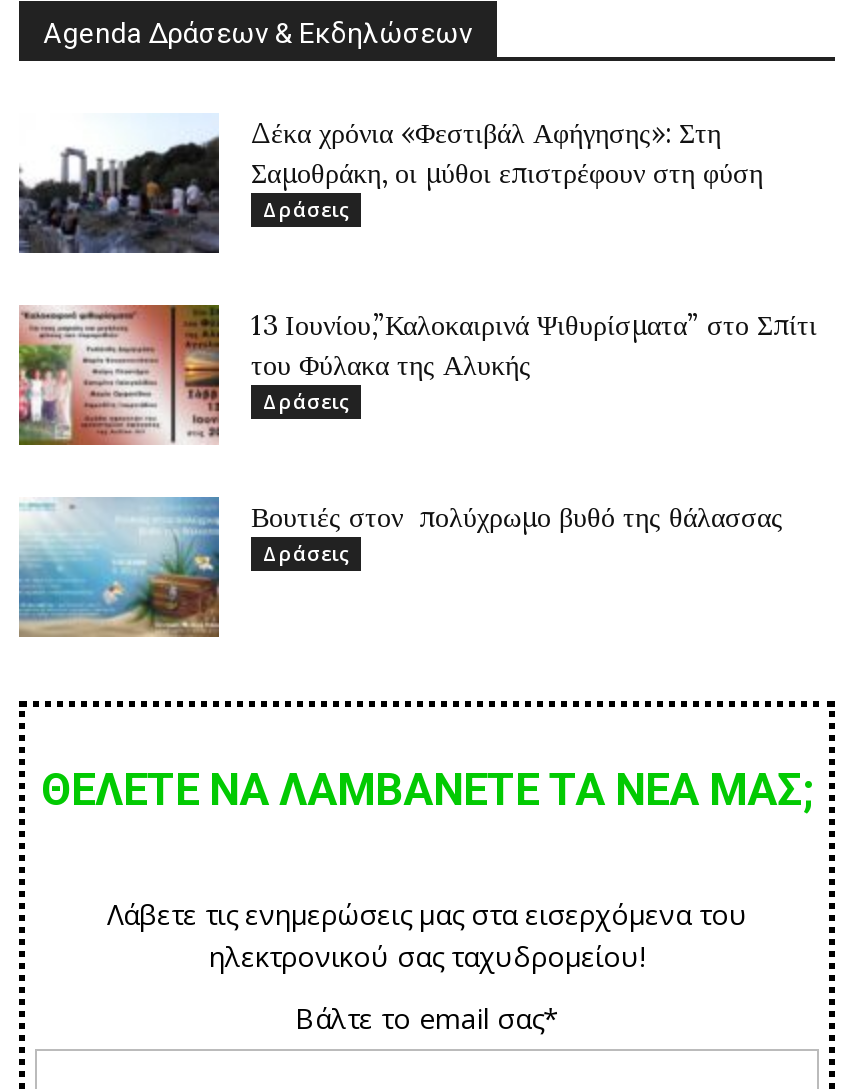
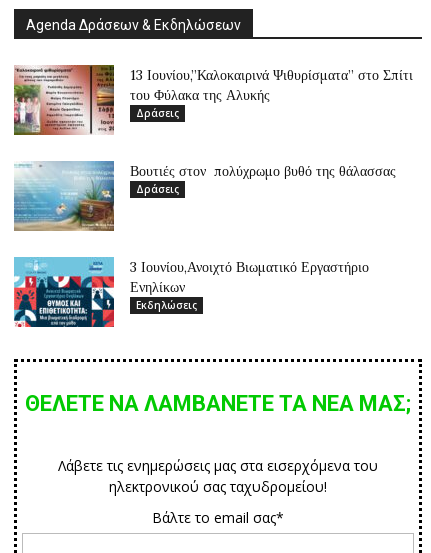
[17,115,763,255] [image] | Δέκα χρόνια «Φεστιβάλ Αφήγησης»: Στη | Σαμοθράκη, οι μύθοι επιστρέφουν στη φύση | Δράσεις -> none
moved [15,303,817,567] -> [12,64,413,196]: [image] | 13 Ιουνίου,”Καλοκαιρινά Ψιθυρίσματα” στο Σπίτι | του Φύλακα της Αλυκής | Δράσεις | Βουτιές στον πολύχρωμο βυθό της θάλασσας | Δράσεις
none -> [13,256,369,328] [image] | 3 Ιουνίου,Ανοιχτό Βιωματικό Εργαστήριο | Ενηλίκων | Εκδηλώσεις

